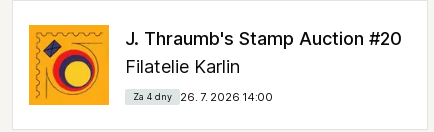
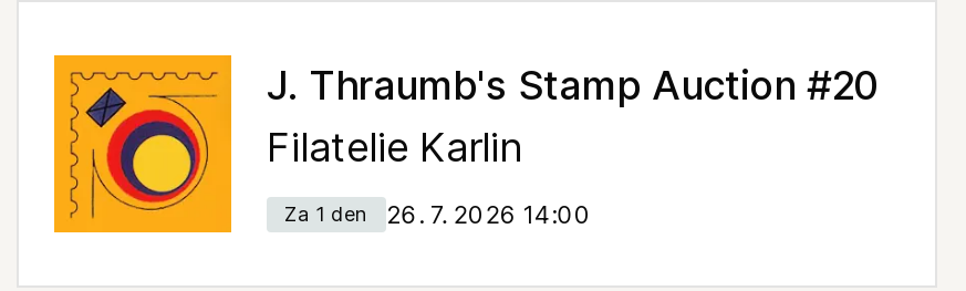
[133,90,273,104] Za 4 dny 26. 7. 2026 14:00 -> [284,199,592,230] Za 1 den 26. 7. 2026 14:00

